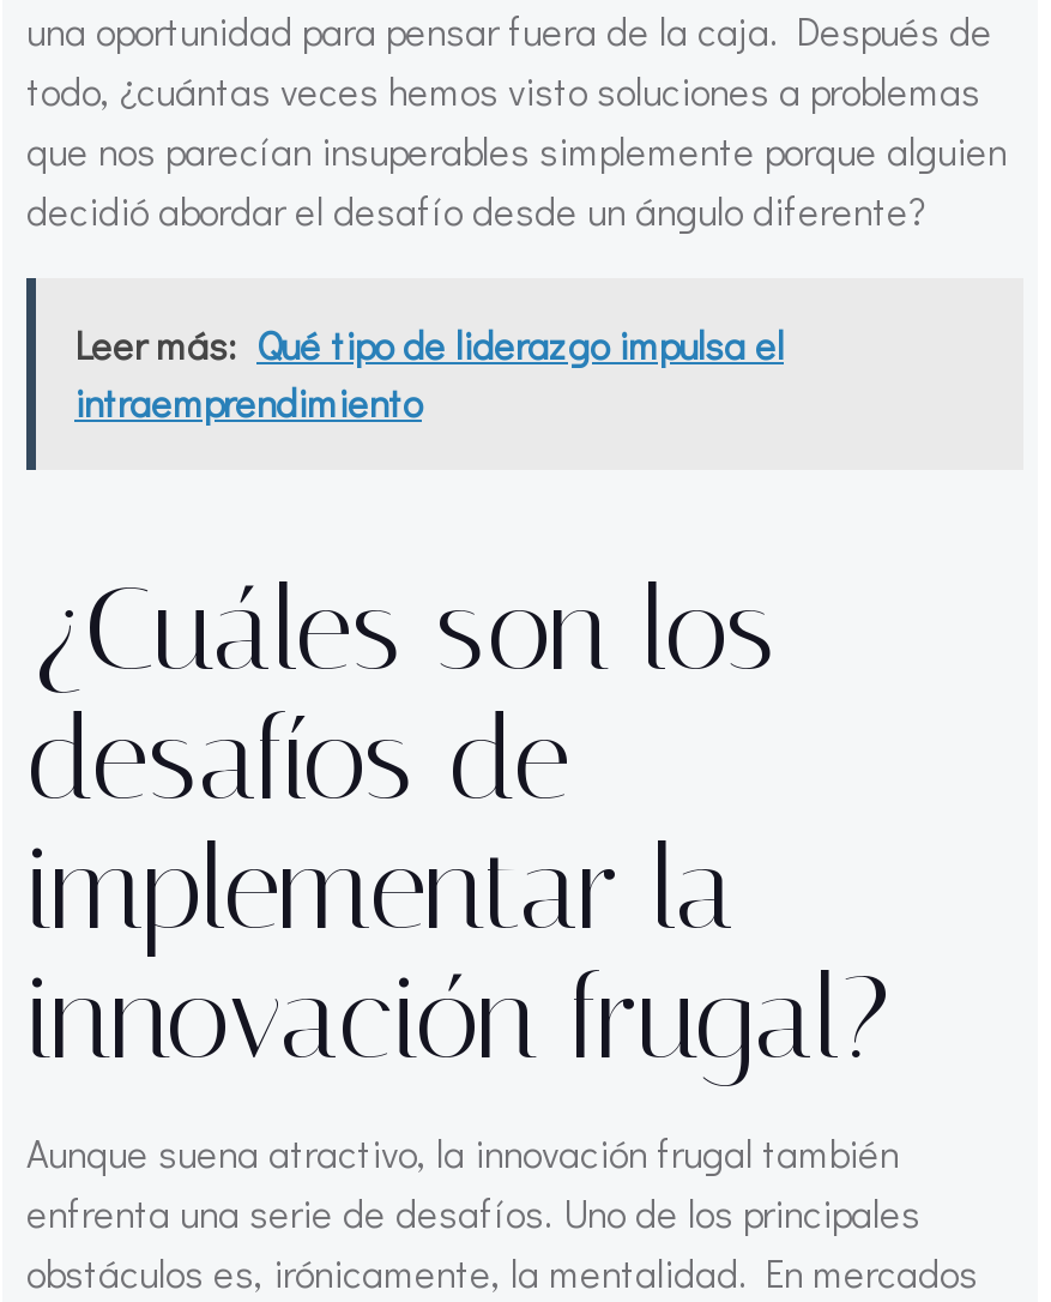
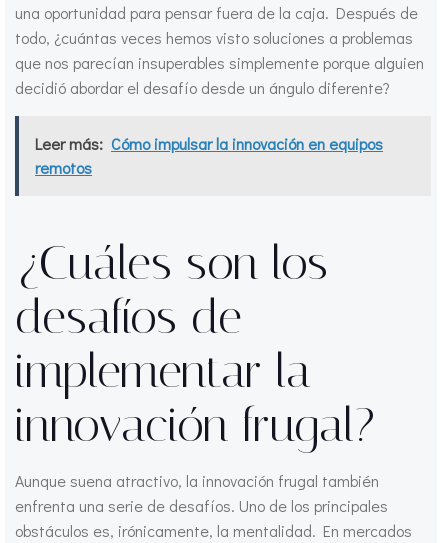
[74,320,784,428] Leer más: Qué tipo de liderazgo impulsa el | intraemprendimiento -> [35,133,383,178] Leer más: Cómo impulsar la innovación en equipos | remotos

